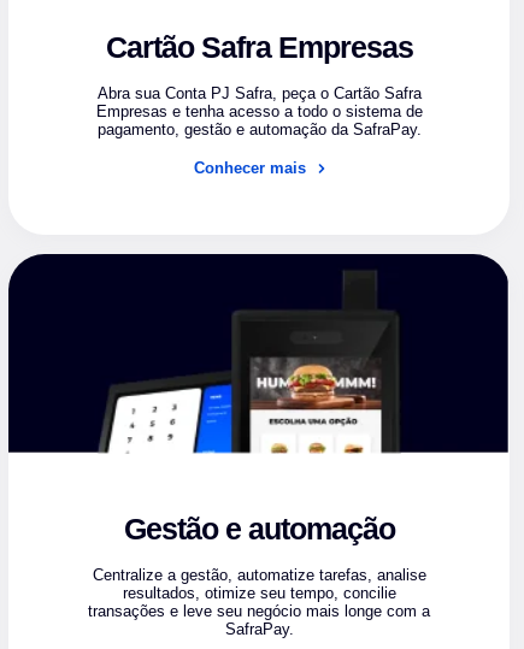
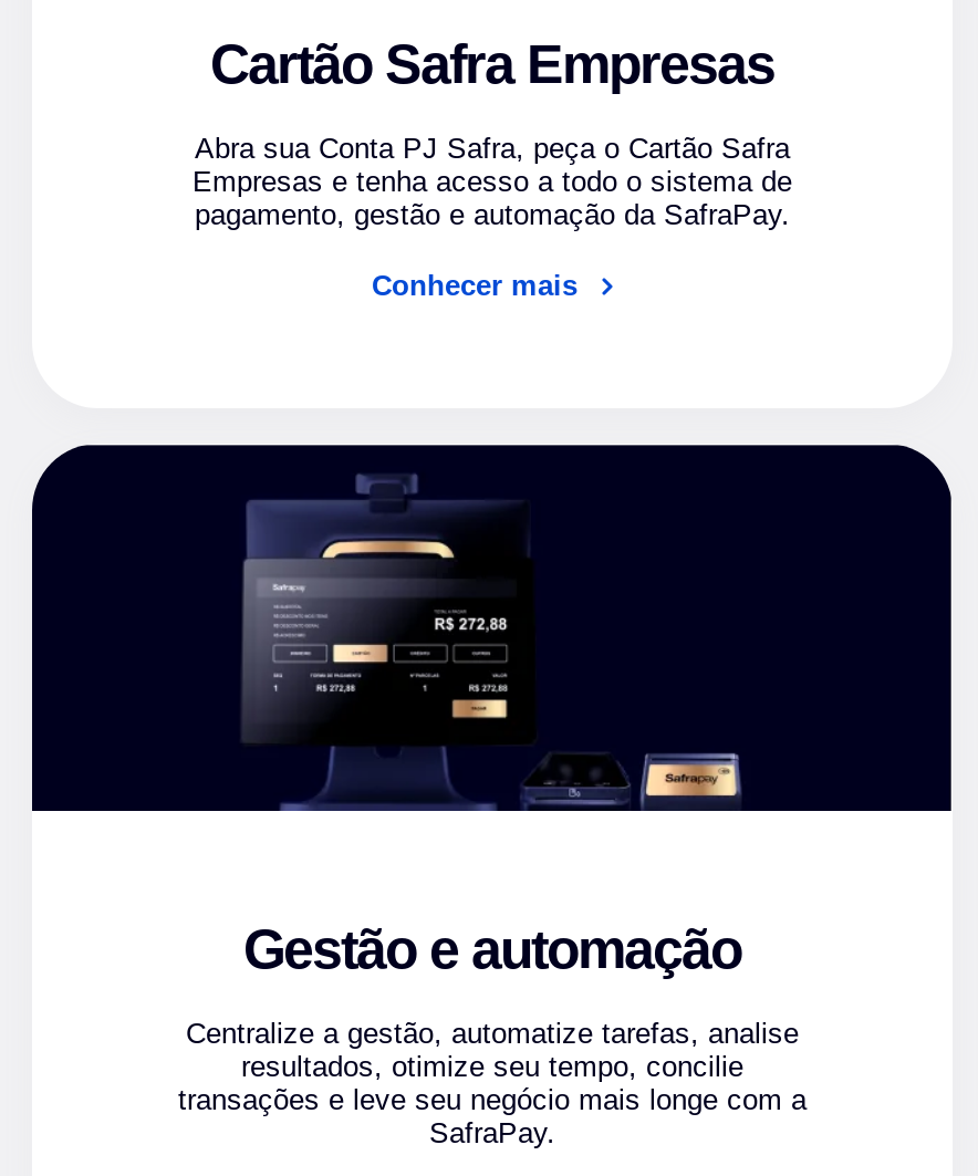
[12,272,508,454] [image] -> [37,475,953,813] [image]

